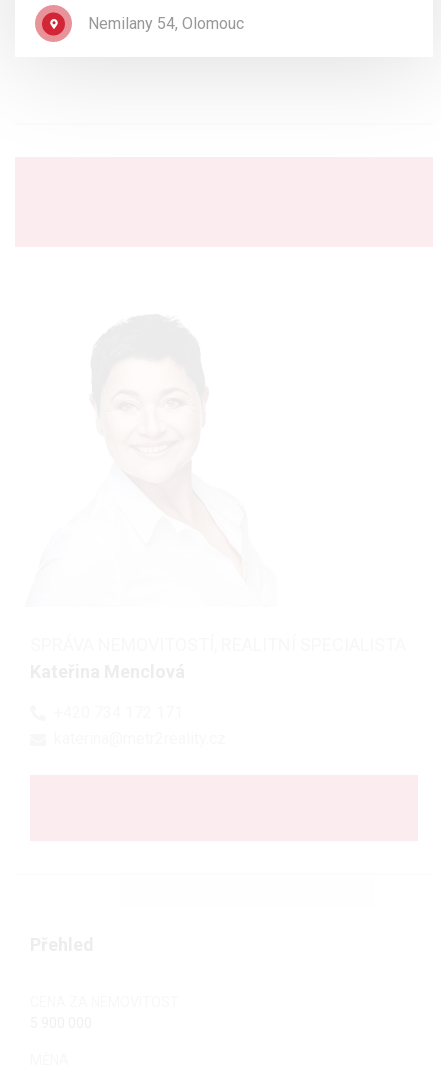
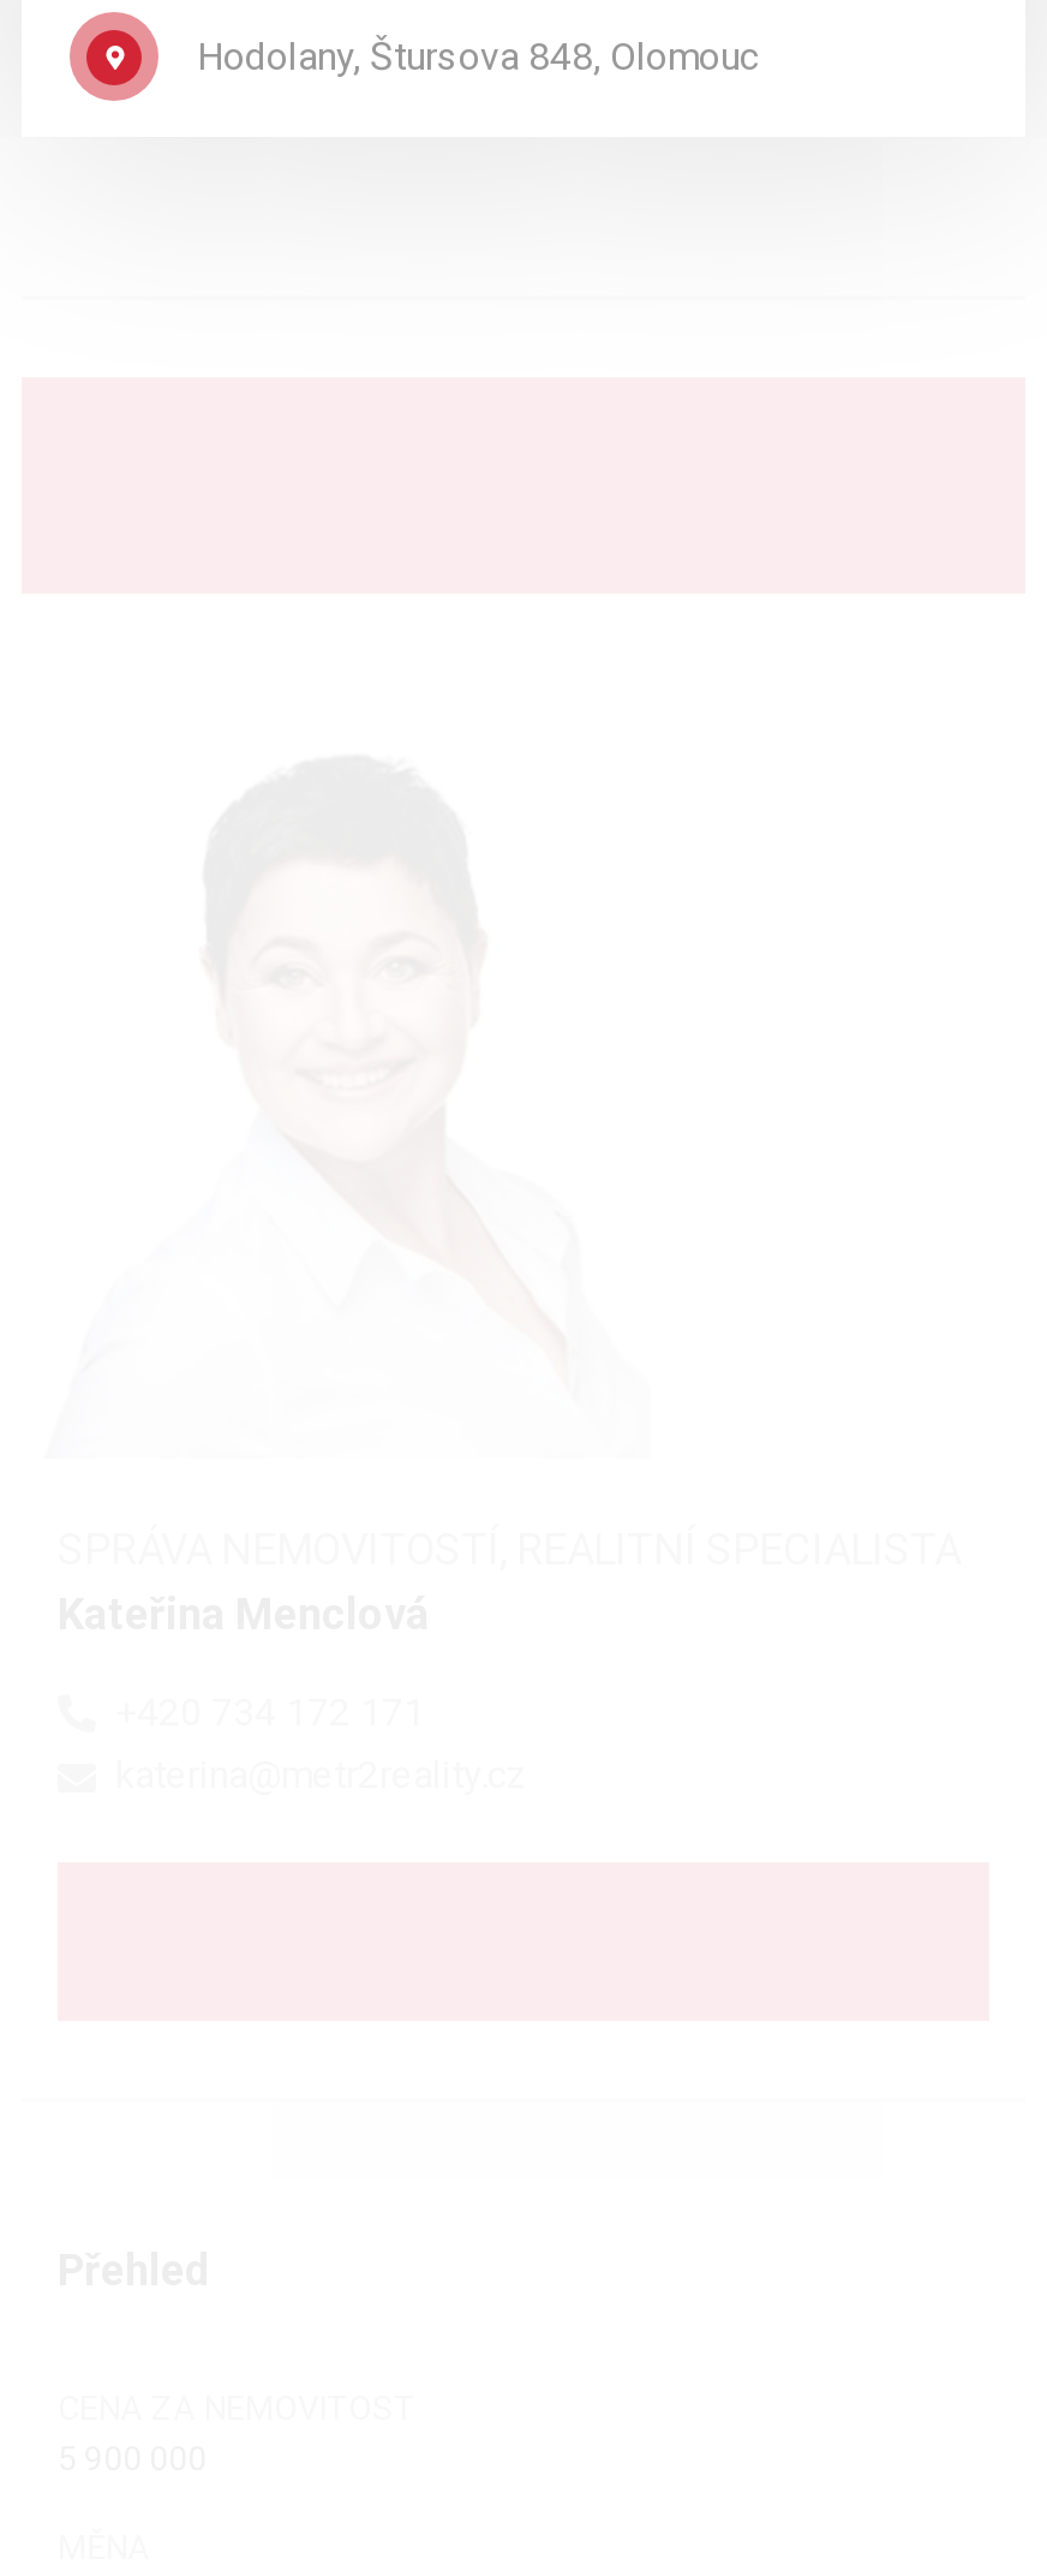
[88,13,244,32] Nemilany 54, Olomouc -> [197,32,759,78] Hodolany, Štursova 848, Olomouc

